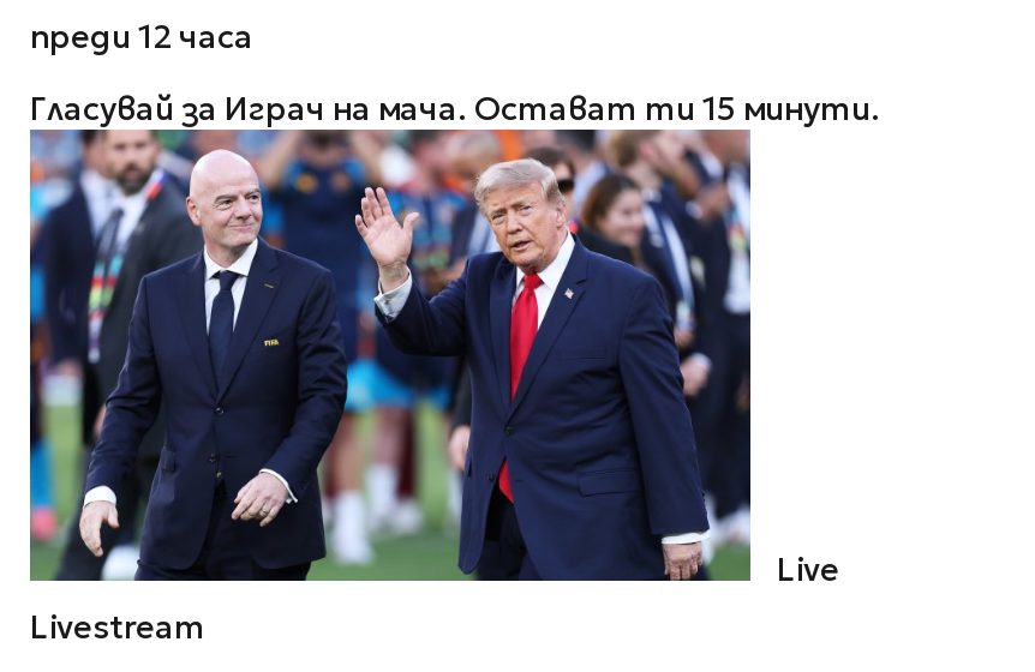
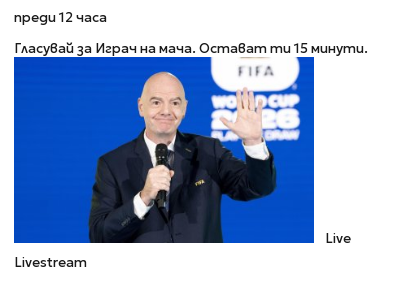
[28,136,753,584] [image] -> [13,59,315,244] [image]

